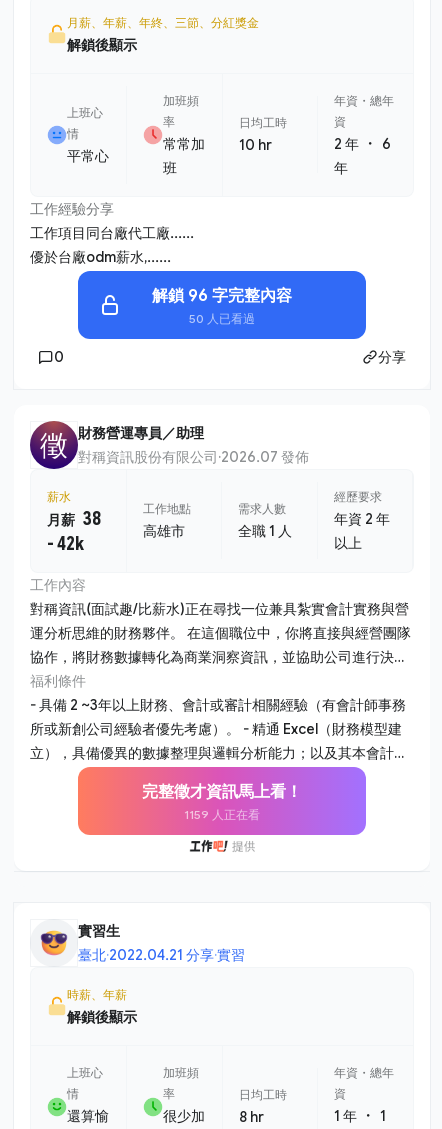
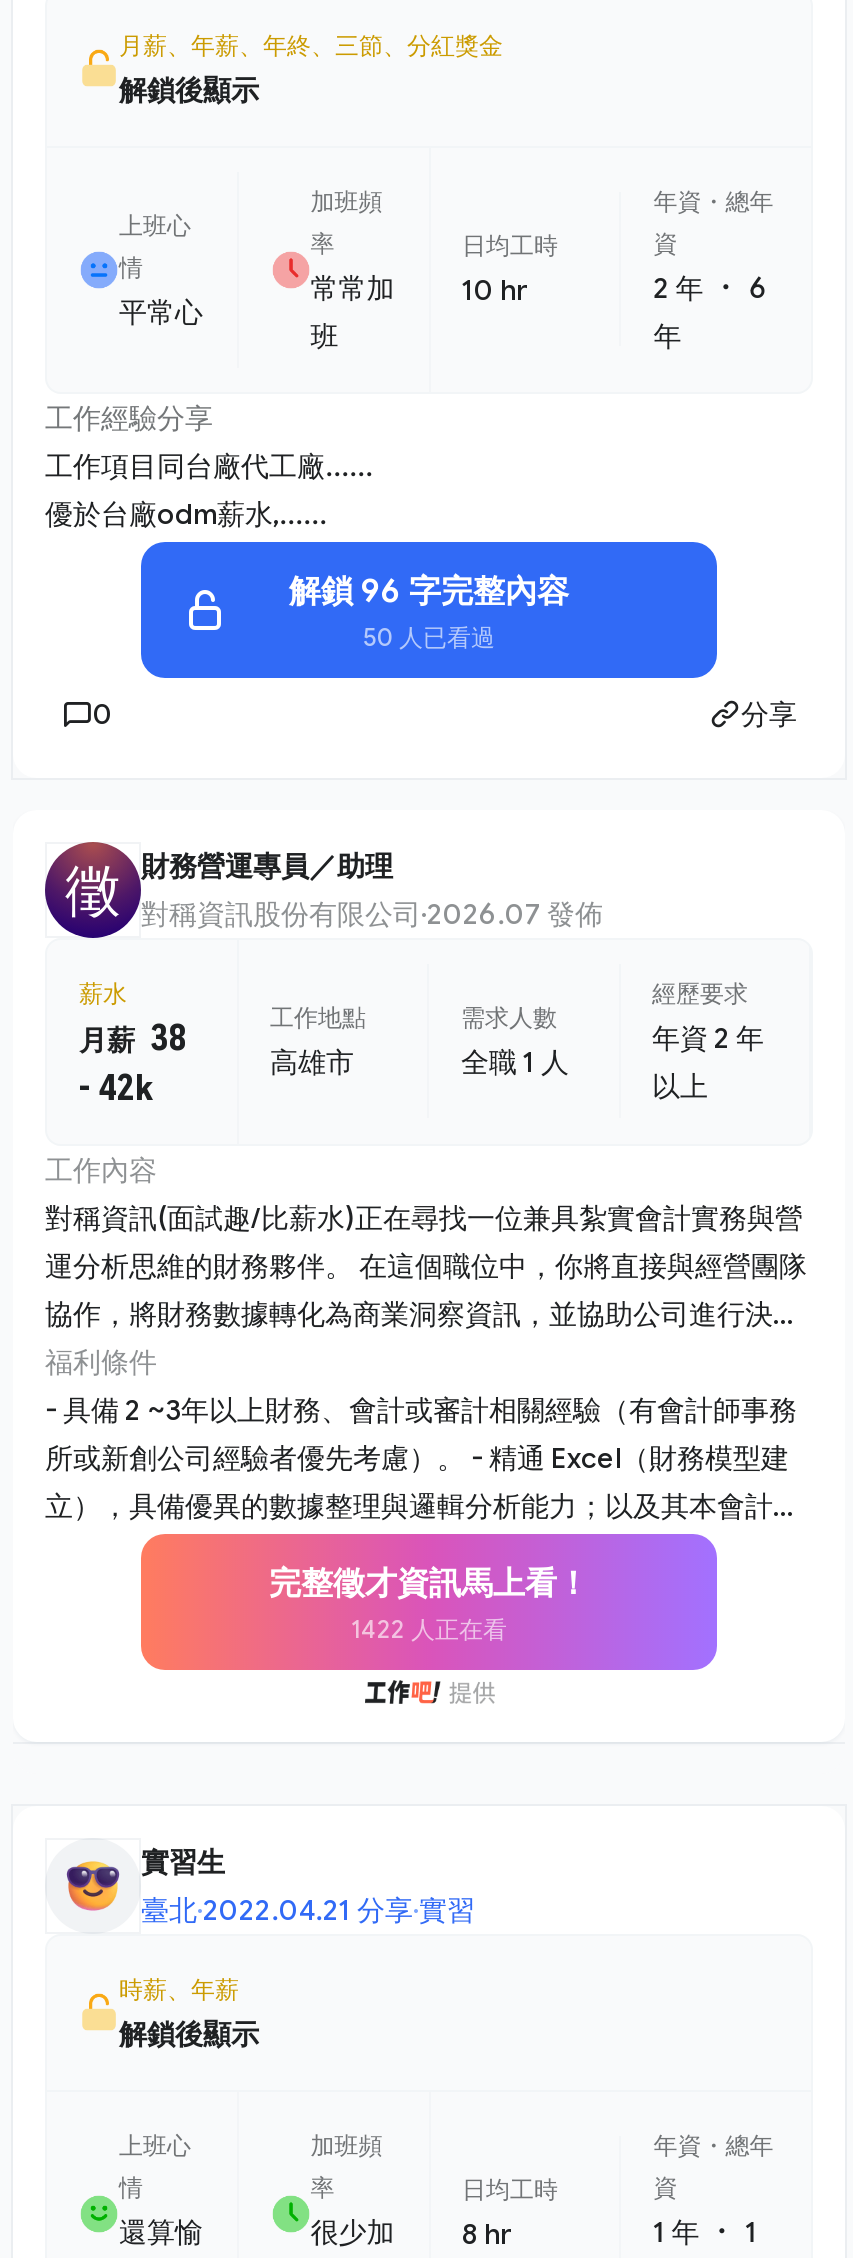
[184,807,260,822] 1159 人正在看 -> [351,1614,507,1644] 1422 人正在看

